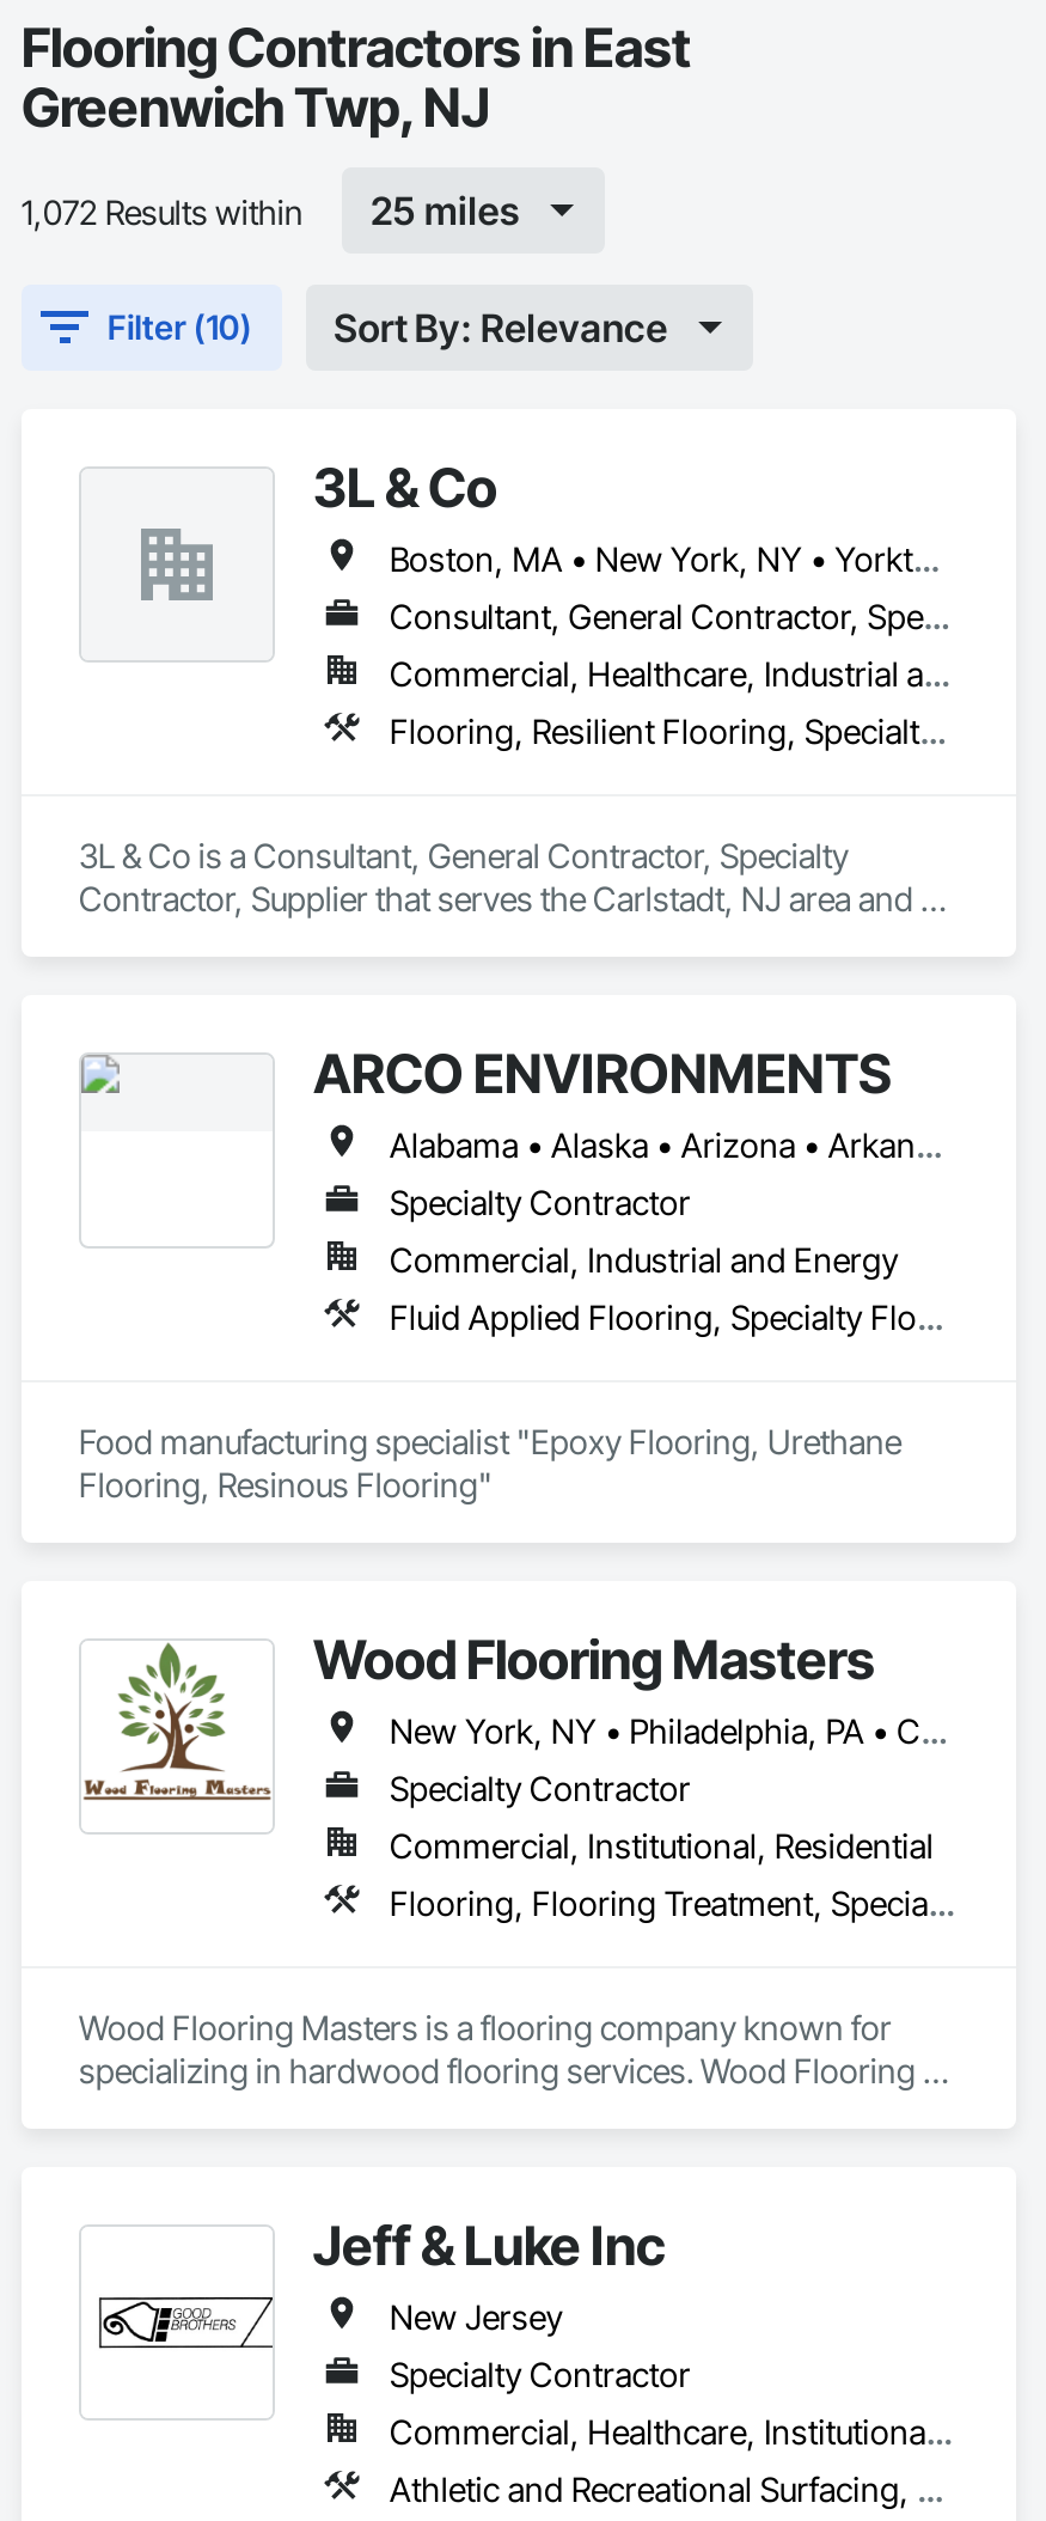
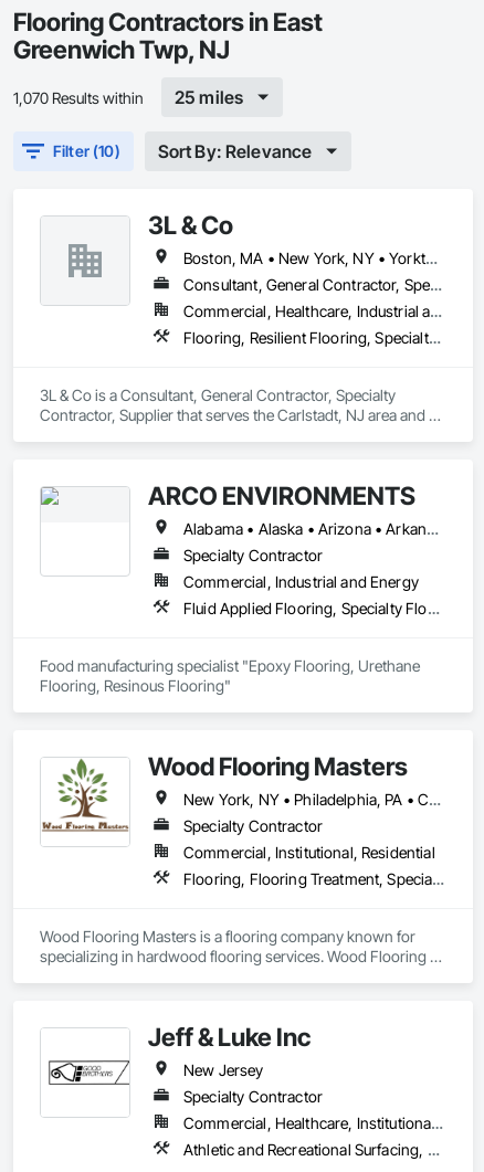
[22,190,304,231] 1,072 Results within -> [13,88,144,107] 1,070 Results within

